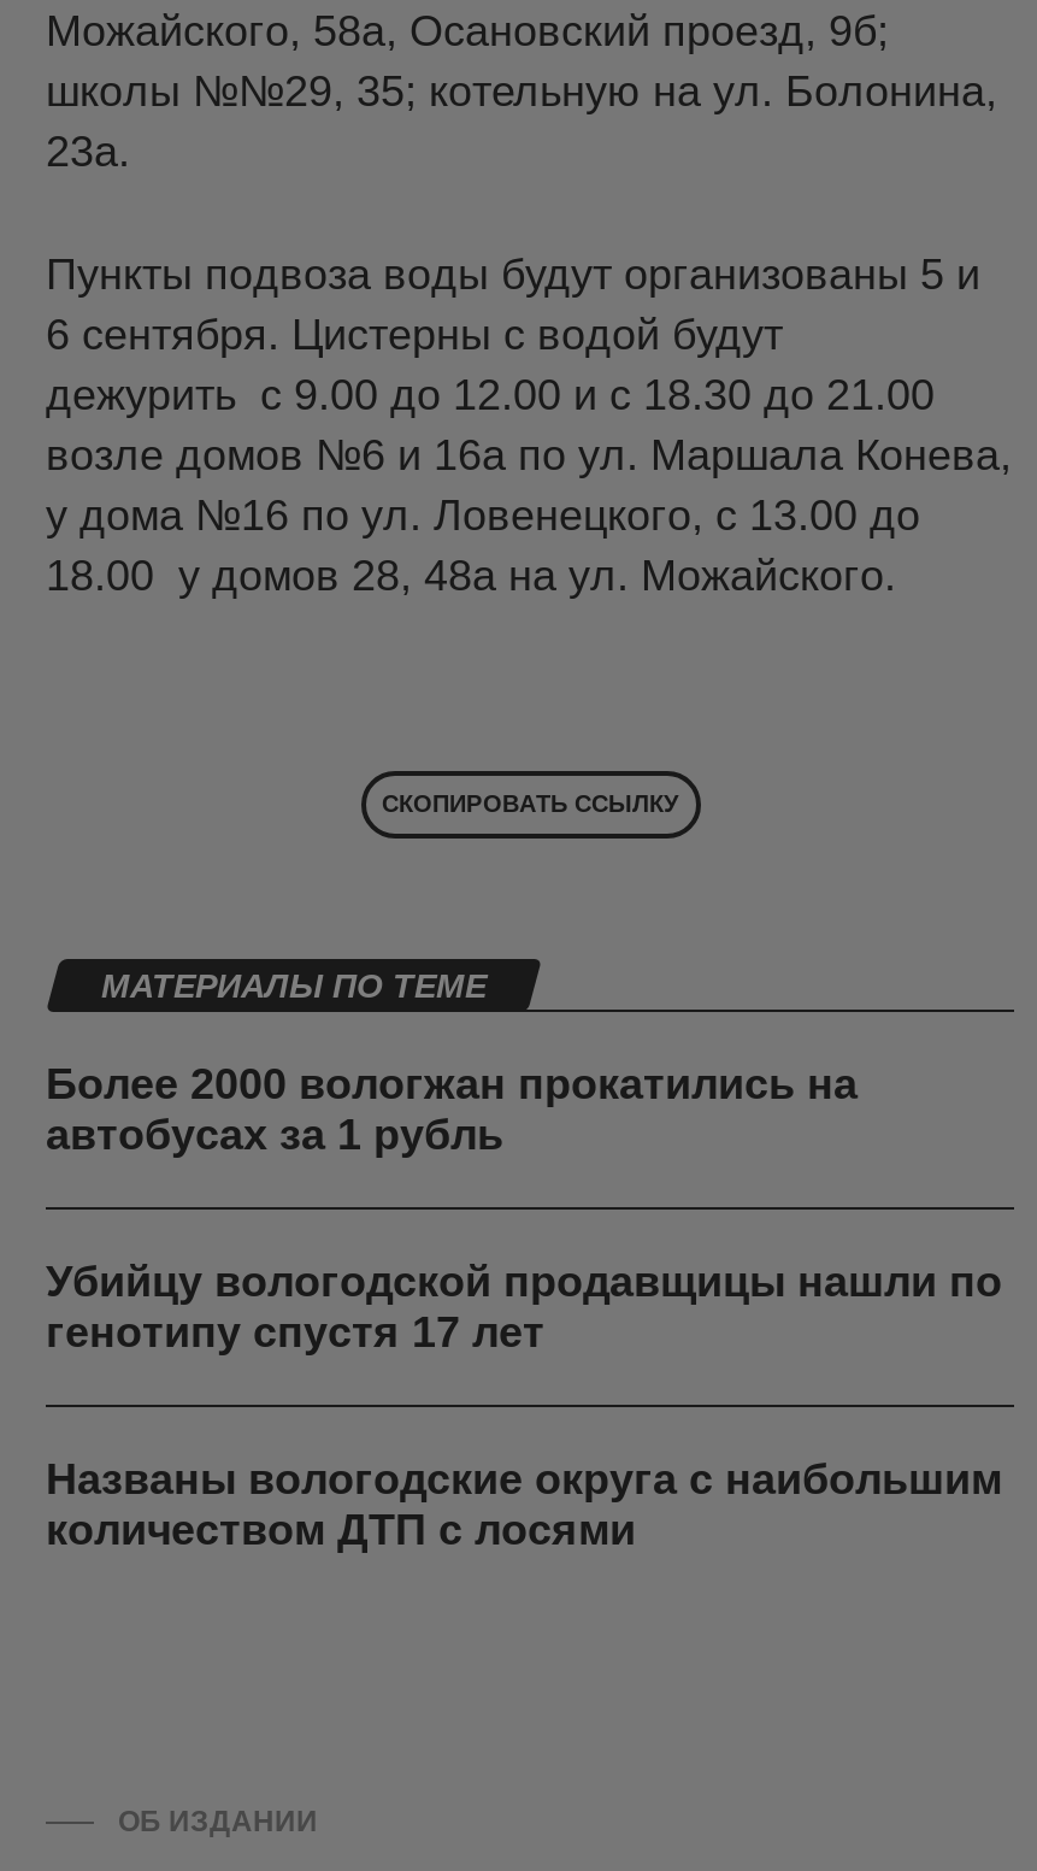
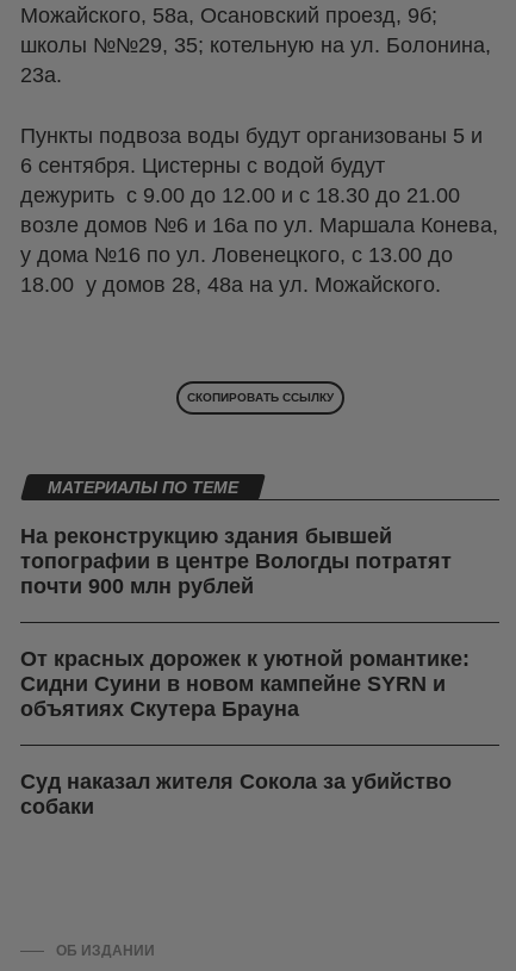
[46,1061,858,1159] Более 2000 вологжан прокатились на | автобусах за 1 рубль -> [20,524,452,598] На реконструкцию здания бывшей | топографии в центре Вологды потратят | почти 900 млн рублей
[46,1258,1002,1357] Убийцу вологодской продавщицы нашли по | генотипу спустя 17 лет -> [20,647,470,721] От красных дорожек к уютной романтике: | Сидни Суини в новом кампейне SYRN и | объятиях Скутера Брауна
[46,1456,1002,1555] Названы вологодские округа с наибольшим | количеством ДТП с лосями -> [20,770,452,819] Суд наказал жителя Сокола за убийство | собаки

